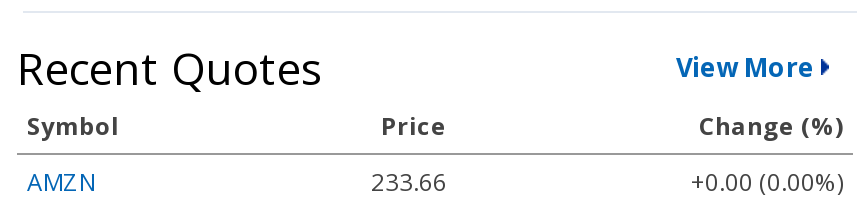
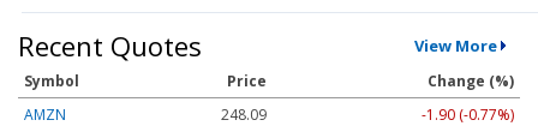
[371,164,447,198] 233.66 -> [221,104,267,124] 248.09
[691,164,843,198] +0.00 (0.00%) -> [422,104,514,124] -1.90 (-0.77%)

